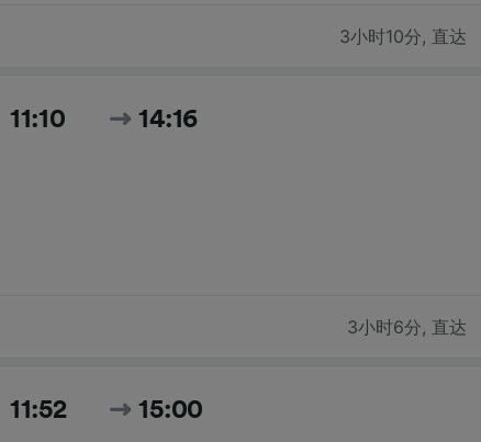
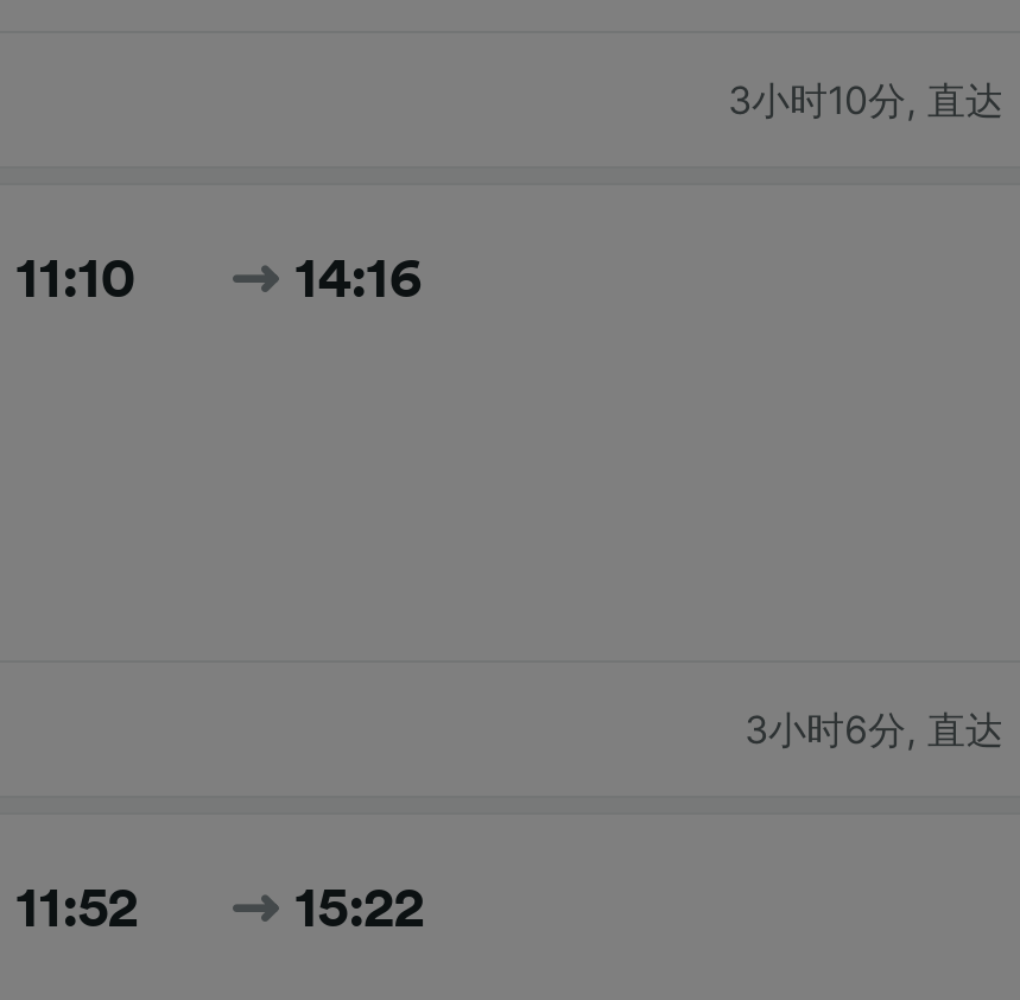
[139,397,203,423] 15:00 -> [294,881,424,938] 15:22

